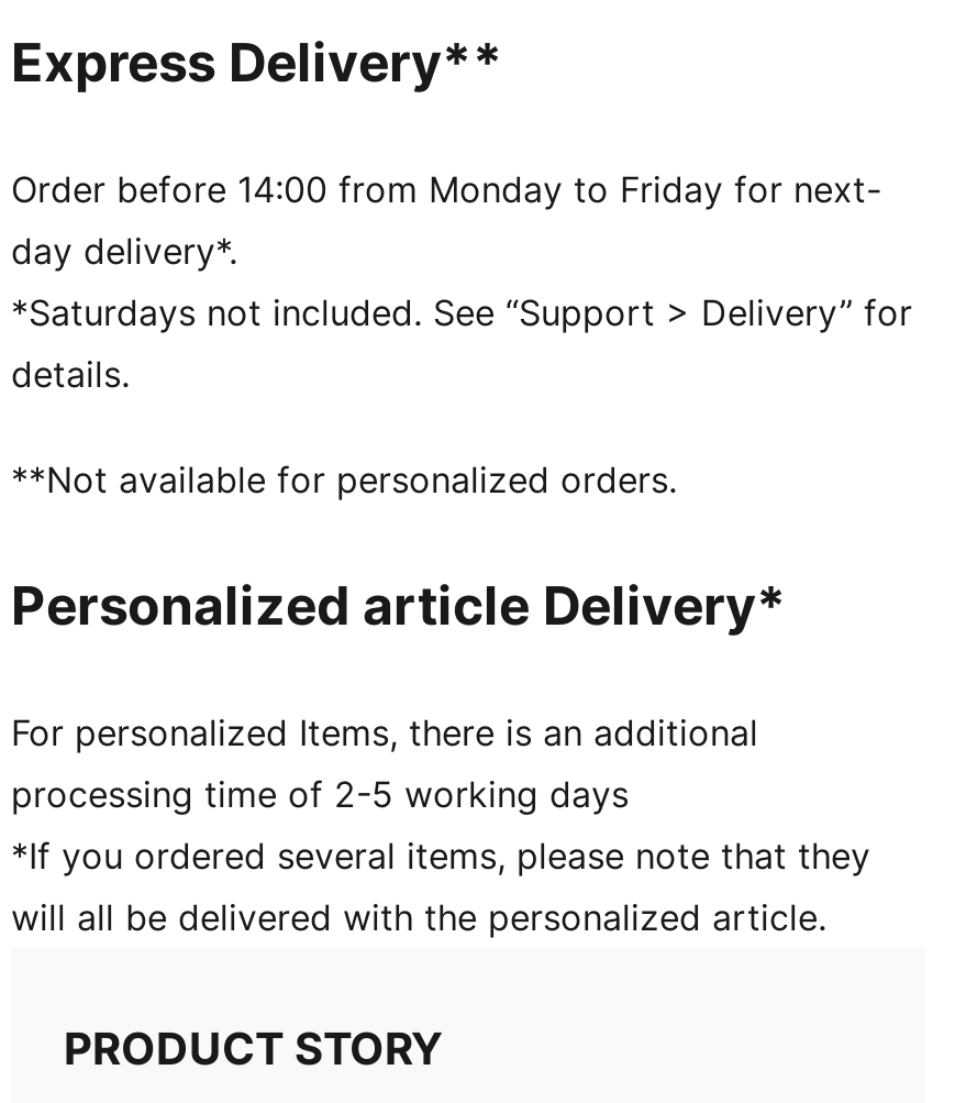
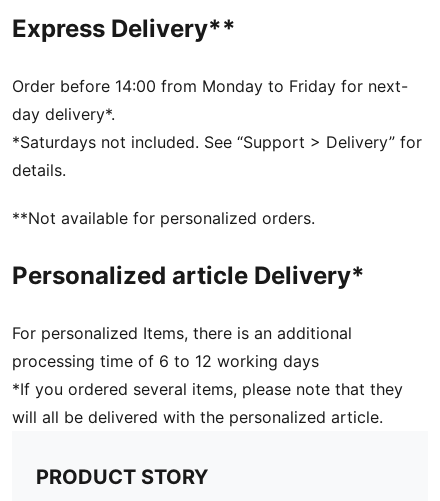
[11,772,629,816] processing time of 2-5 working days -> [12,351,319,371] processing time of 6 to 12 working days

